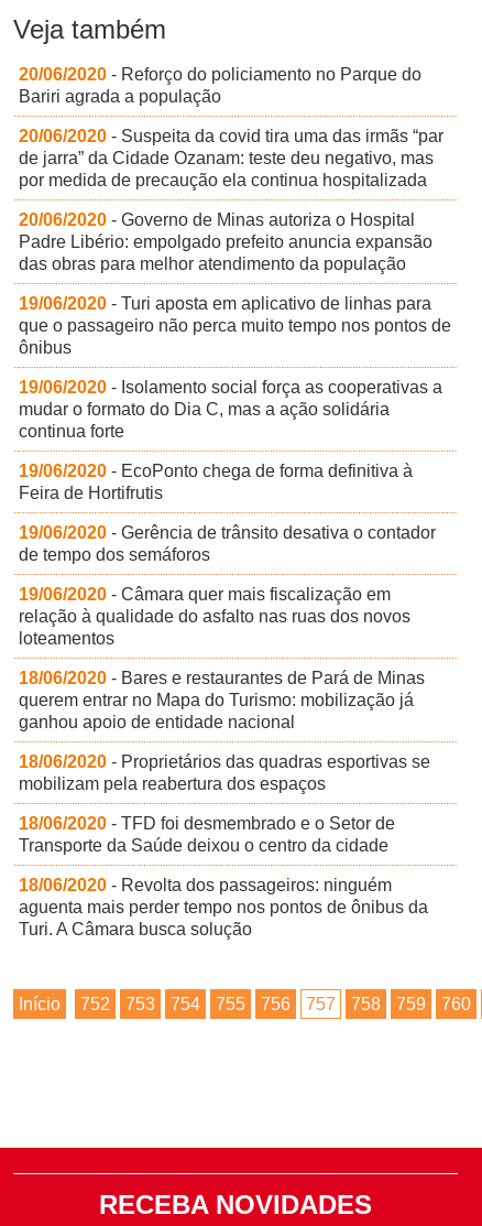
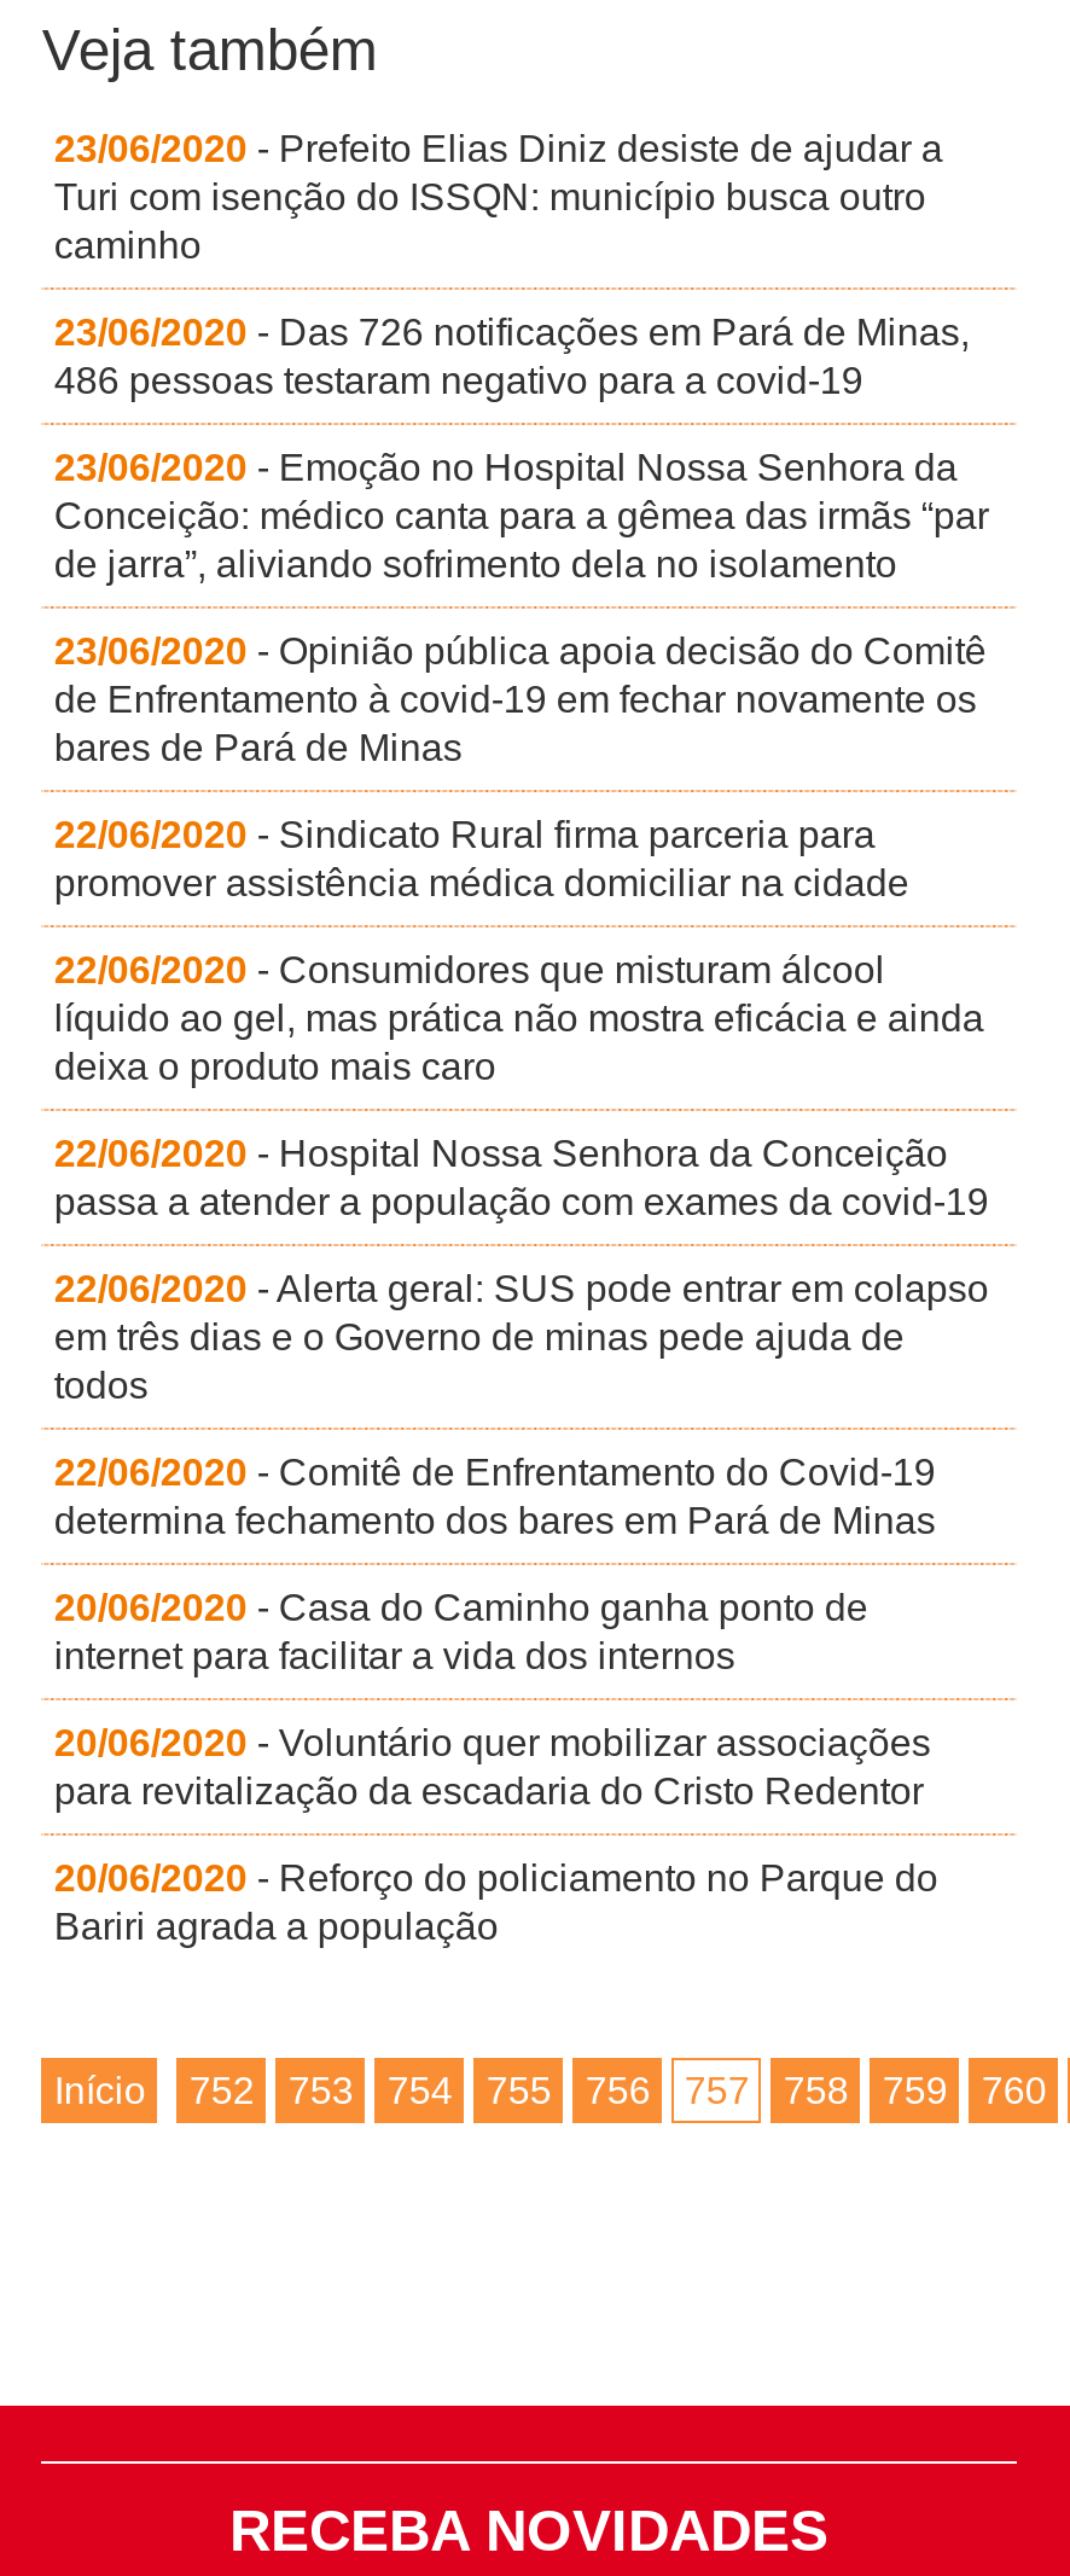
none -> [54,128,989,1812] 23/06/2020 - Prefeito Elias Diniz desiste de ajudar a | Turi com isenção do ISSQN: município busca outro | caminho | 23/06/2020 - Das 726 notificações em Pará de Minas, | 486 pessoas testaram negativo para a covid-19 | 23/06/2020 - Emoção no Hospital Nossa Senhora da | Conceição: médico canta para a gêmea das irmãs “par | de jarra”, aliviando sofrimento dela no isolamento | 23/06/2020 - Opinião pública apoia decisão do Comitê | de Enfrentamento à covid-19 em fechar novamente os | bares de Pará de Minas | 22/06/2020 - Sindicato Rural firma parceria para | promover assistência médica domiciliar na cidade | 22/06/2020 - Consumidores que misturam álcool | líquido ao gel, mas prática não mostra eficácia e ainda | deixa o produto mais caro | 22/06/2020 - Hospital Nossa Senhora da Conceição | passa a atender a população com exames da covid-19 | 22/06/2020 - Alerta geral: SUS pode entrar em colapso | em três dias e o Governo de minas pede ajuda de | todos | 22/06/2020 - Comitê de Enfrentamento do Covid-19 | determina fechamento dos bares em Pará de Minas | 20/06/2020 - Casa do Caminho ganha ponto de | internet para facilitar a vida dos internos | 20/06/2020 - Voluntário quer mobilizar associações | para revitalização da escadaria do Cristo Redentor
moved [19,65,422,106] -> [54,1858,938,1947]: 20/06/2020 - Reforço do policiamento no Parque do | Bariri agrada a população
[19,127,452,939] 20/06/2020 - Suspeita da covid tira uma das irmãs “par | de jarra” da Cidade Ozanam: teste deu negativo, mas | por medida de precaução ela continua hospitalizada | 20/06/2020 - Governo de Minas autoriza o Hospital | Padre Libério: empolgado prefeito anuncia expansão | das obras para melhor atendimento da população | 19/06/2020 - Turi aposta em aplicativo de linhas para | que o passageiro não perca muito tempo nos pontos de | ônibus | 19/06/2020 - Isolamento social força as cooperativas a | mudar o formato do Dia C, mas a ação solidária | continua forte | 19/06/2020 - EcoPonto chega de forma definitiva à | Feira de Hortifrutis | 19/06/2020 - Gerência de trânsito desativa o contador | de tempo dos semáforos | 19/06/2020 - Câmara quer mais fiscalização em | relação à qualidade do asfalto nas ruas dos novos | loteamentos | 18/06/2020 - Bares e restaurantes de Pará de Minas | querem entrar no Mapa do Turismo: mobilização já | ganhou apoio de entidade nacional | 18/06/2020 - Proprietários das quadras esportivas se | mobilizam pela reabertura dos espaços | 18/06/2020 - TFD foi desmembrado e o Setor de | Transporte da Saúde deixou o centro da cidade | 18/06/2020 - Revolta dos passageiros: ninguém | aguenta mais perder tempo nos pontos de ônibus da | Turi. A Câmara busca solução -> none

